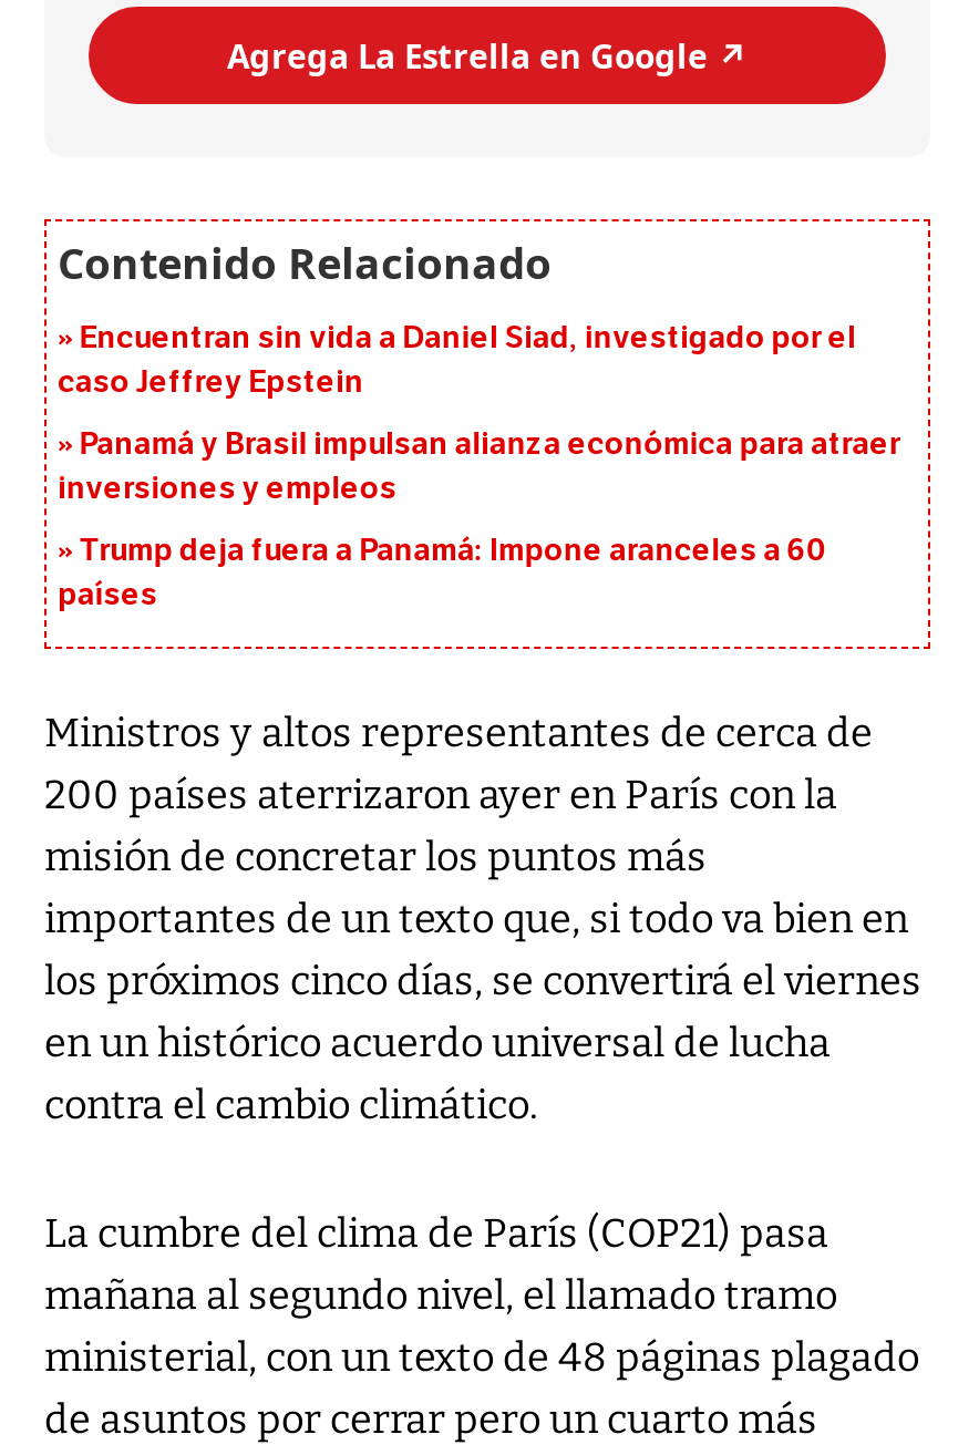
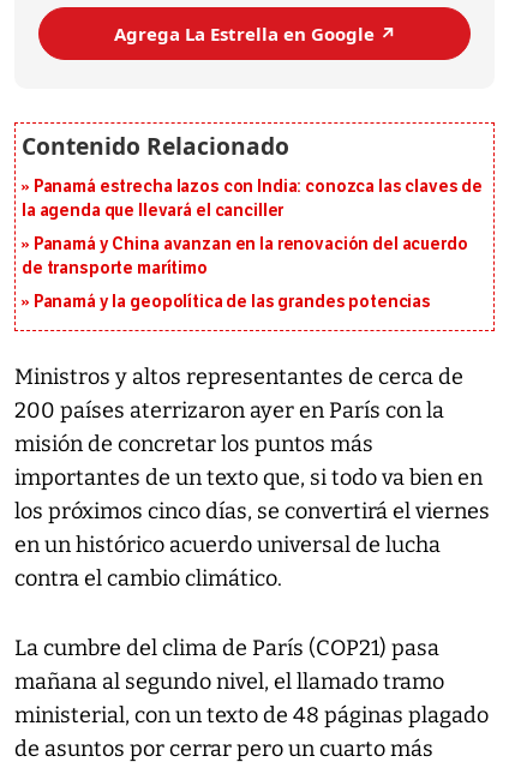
[58,320,856,402] Encuentran sin vida a Daniel Siad, investigado por el | caso Jeffrey Epstein -> [22,177,483,221] Panamá estrecha lazos con India: conozca las claves de | la agenda que llevará el canciller
[58,426,900,508] Panamá y Brasil impulsan alianza económica para atraer | inversiones y empleos -> [22,235,468,279] Panamá y China avanzan en la renovación del acuerdo | de transporte marítimo
[58,533,826,615] Trump deja fuera a Panamá: Impone aranceles a 60 | países -> [33,292,431,313] Panamá y la geopolítica de las grandes potencias

